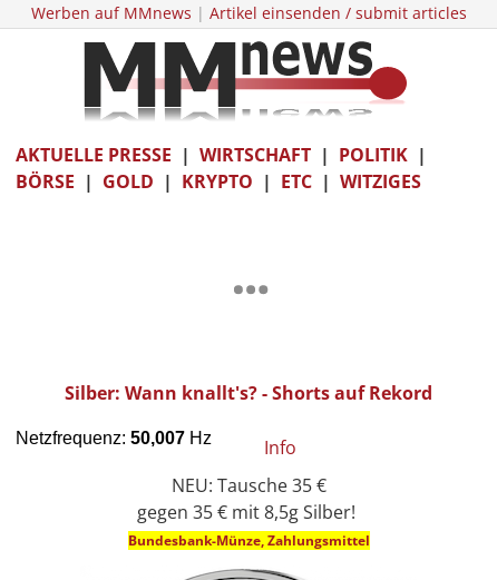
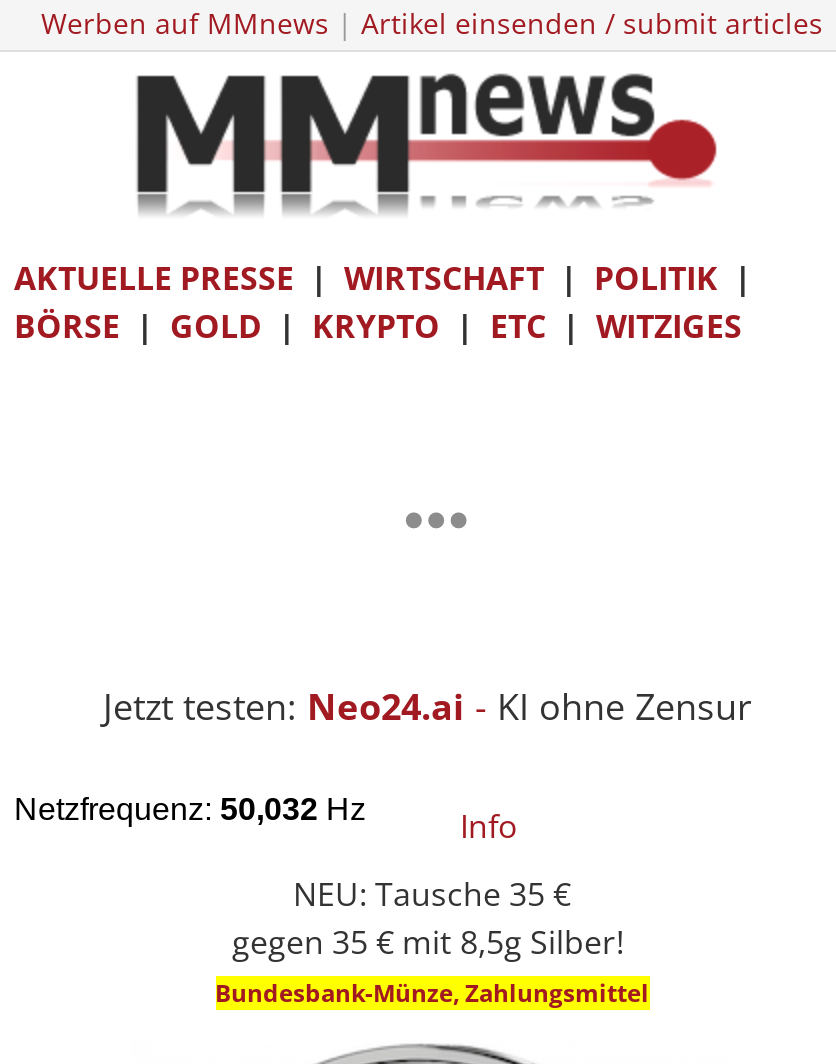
[65,381,432,405] Silber: Wann knallt's? - Shorts auf Rekord -> [103,682,761,730] Jetzt testen: Neo24.ai - KI ohne Zensur

